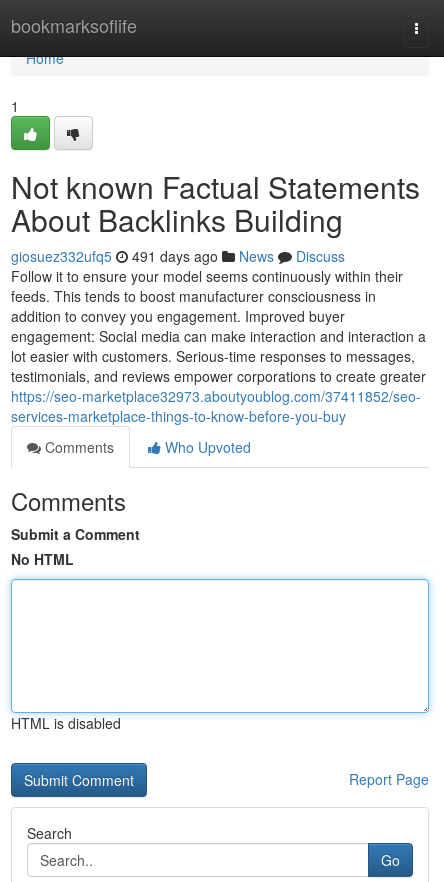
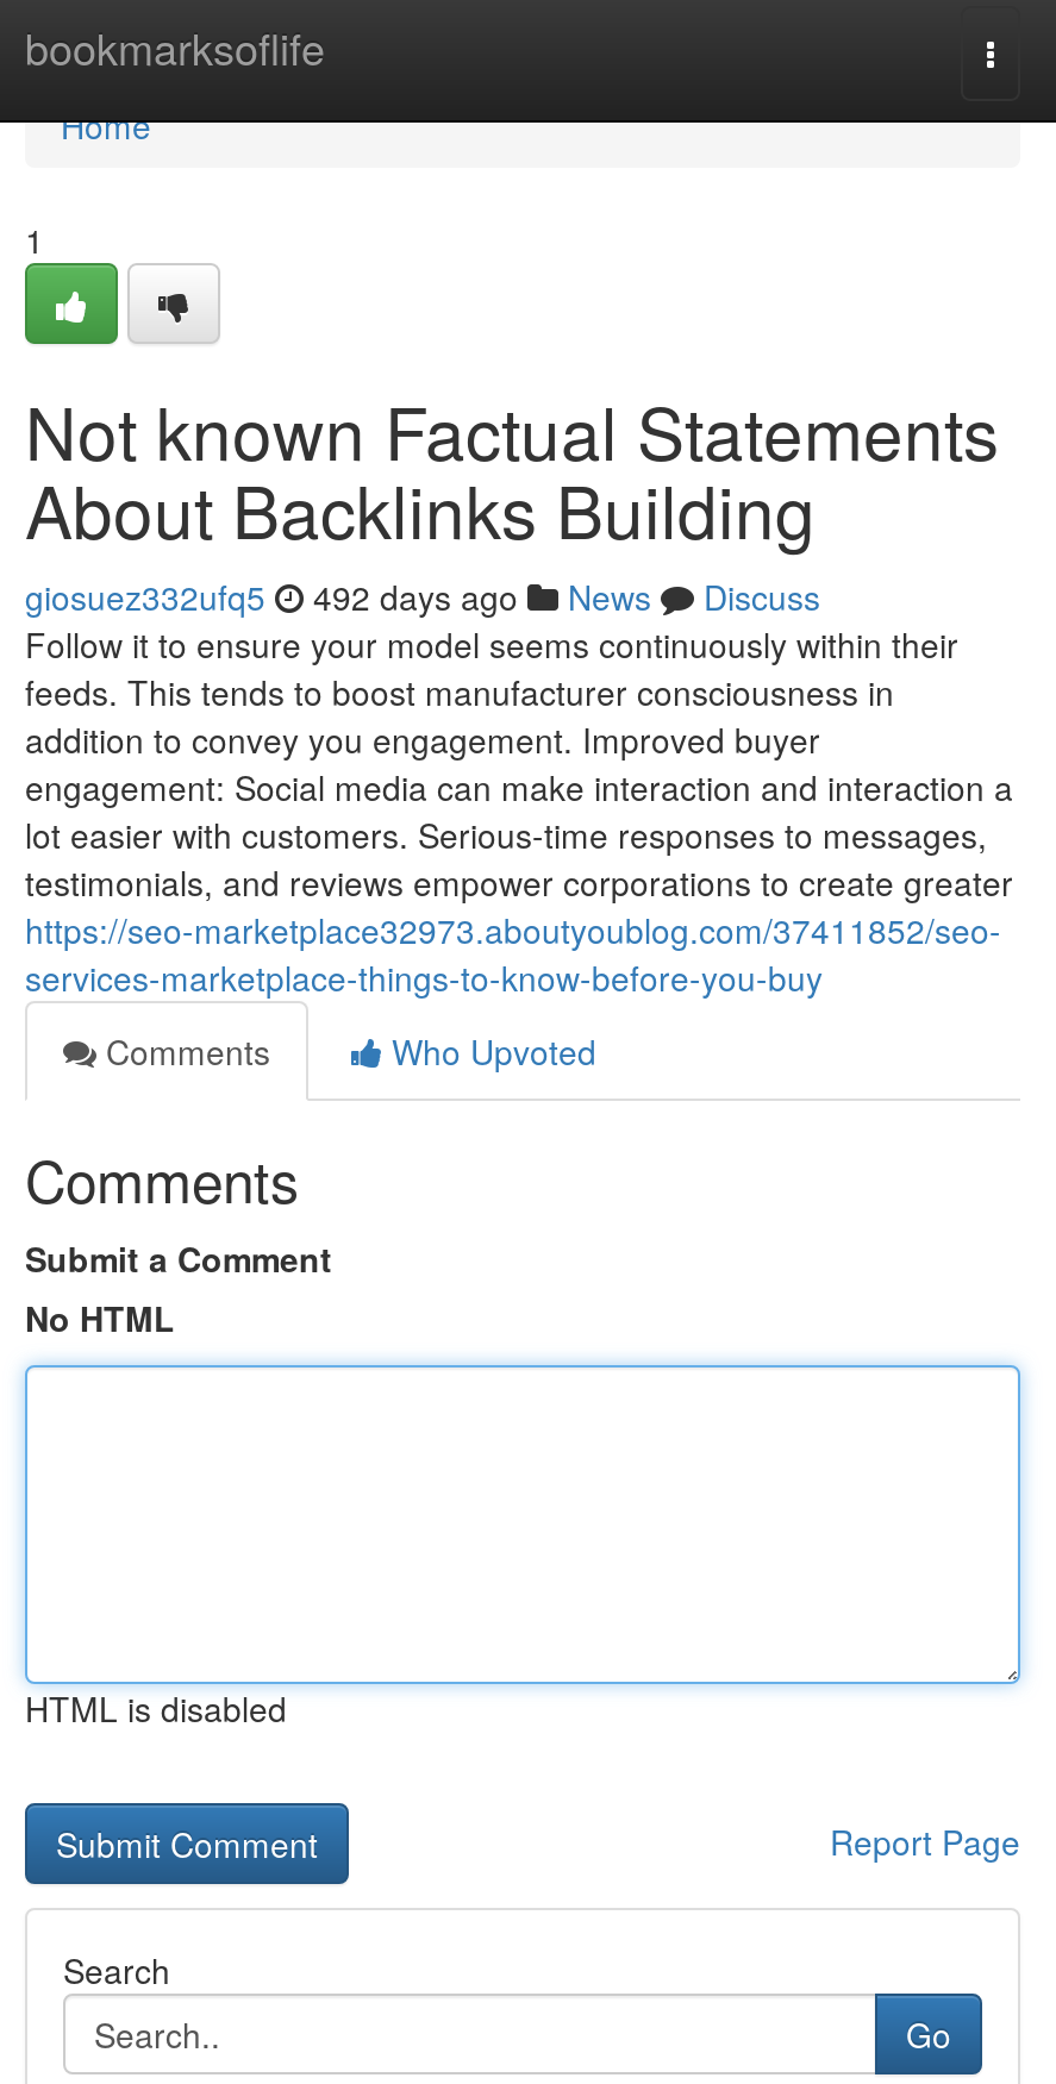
[11,246,345,266] giosuez332ufq5 491 days ago News Discuss -> [25,572,820,620] giosuez332ufq5 492 days ago News Discuss

